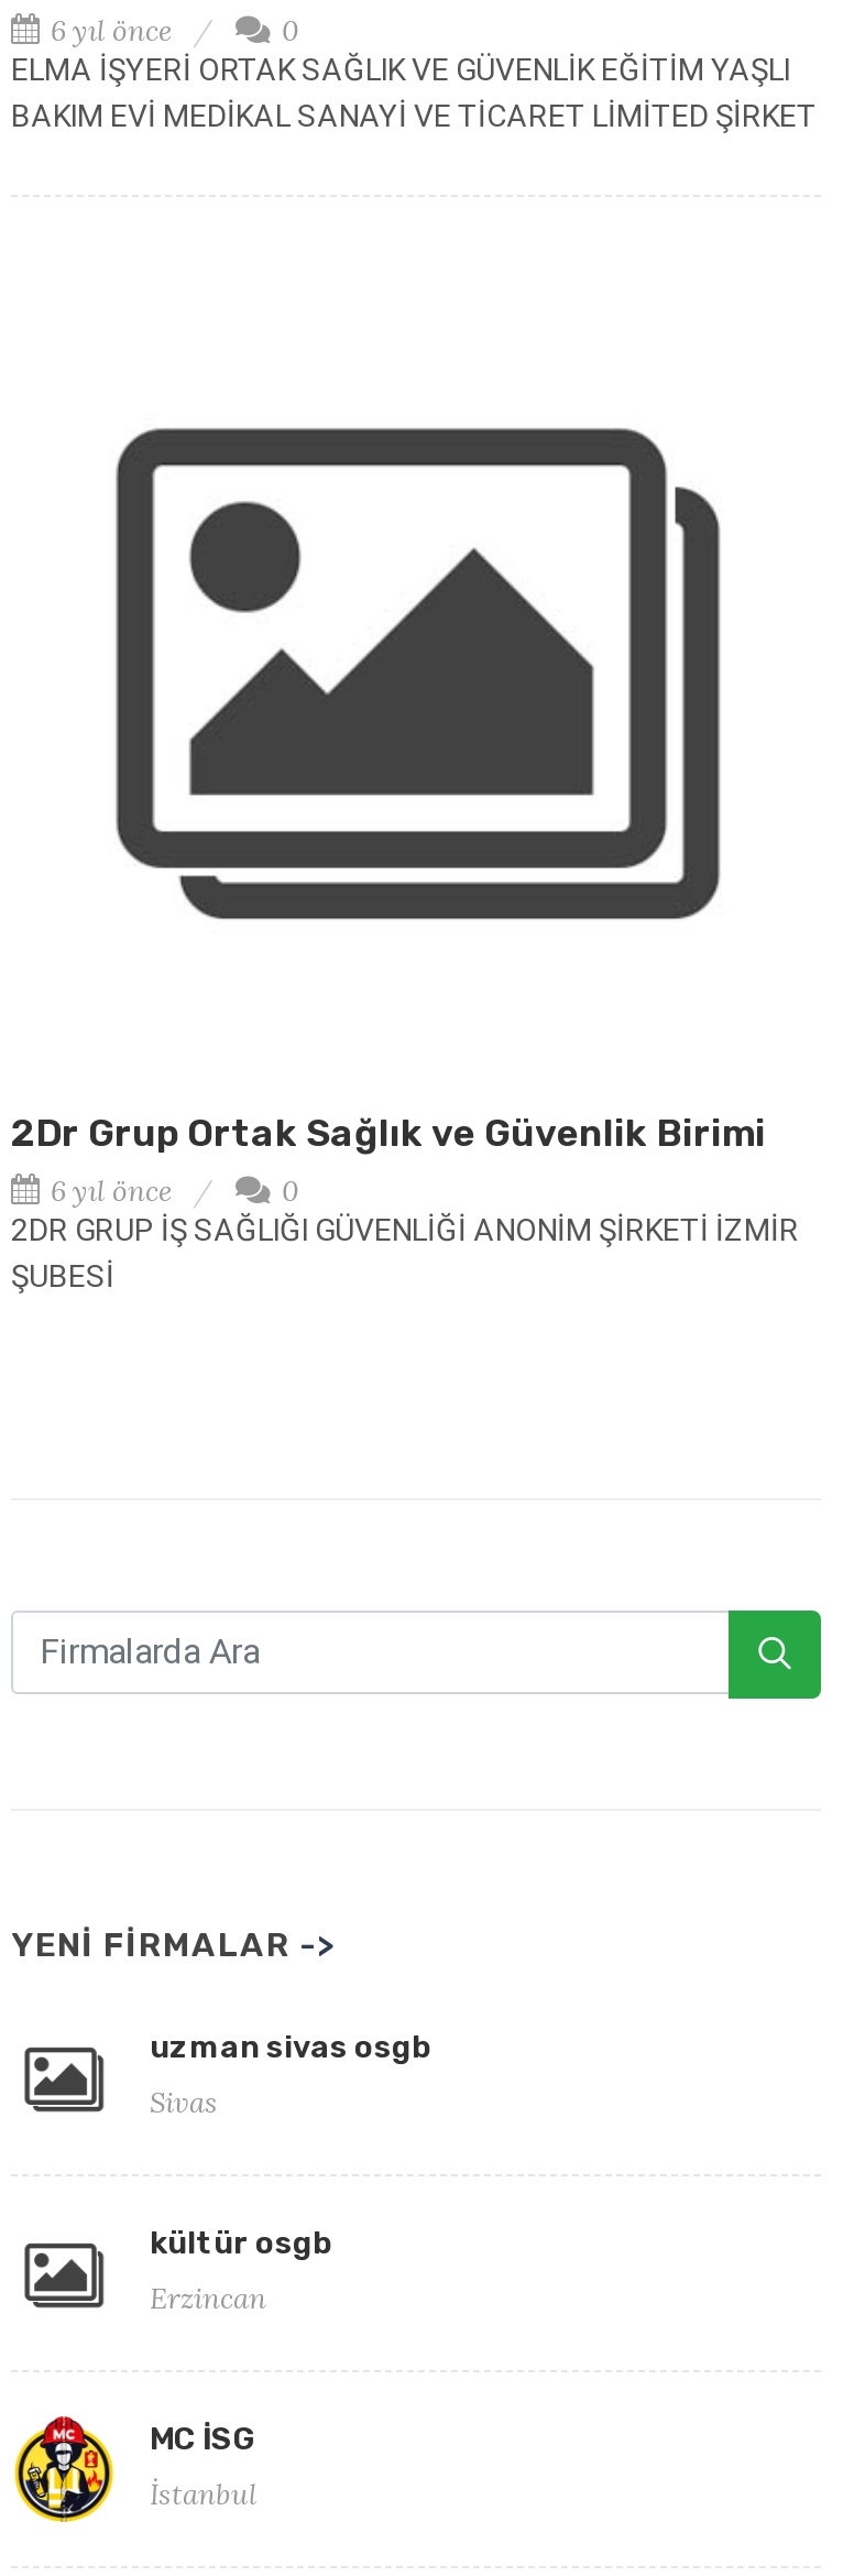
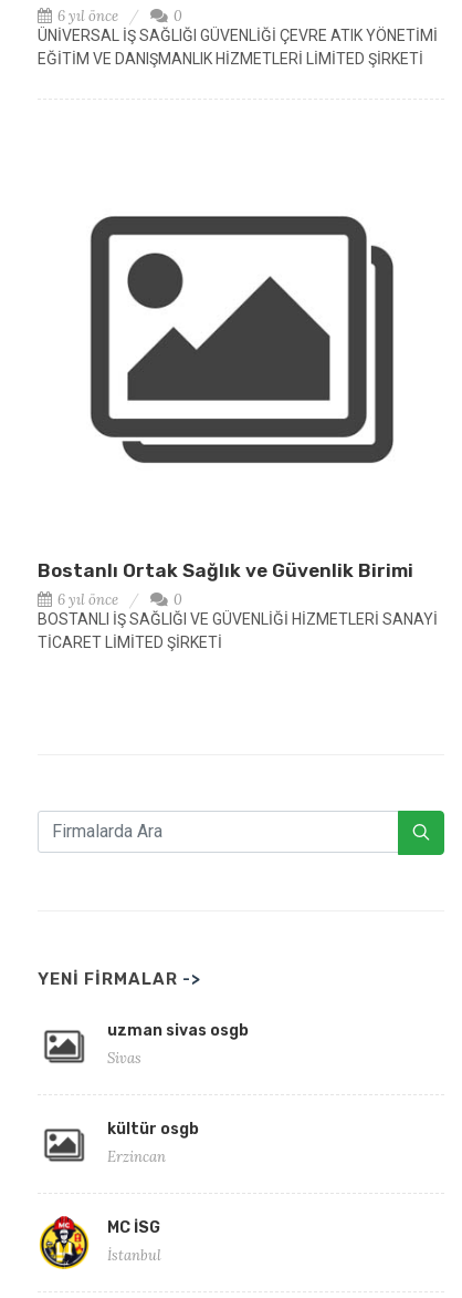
[11,51,817,132] ELMA İŞYERİ ORTAK SAĞLIK VE GÜVENLİK EĞİTİM YAŞLI | BAKIM EVİ MEDİKAL SANAYİ VE TİCARET LİMİTED ŞİRKET -> [38,26,438,67] ÜNİVERSAL İŞ SAĞLIĞI GÜVENLİĞİ ÇEVRE ATIK YÖNETİMİ | EĞİTİM VE DANIŞMANLIK HİZMETLERİ LİMİTED ŞİRKETİ
[11,1110,766,1154] 2Dr Grup Ortak Sağlık ve Güvenlik Birimi -> [38,559,413,581] Bostanlı Ortak Sağlık ve Güvenlik Birimi
[11,1211,799,1292] 2DR GRUP İŞ SAĞLIĞI GÜVENLİĞİ ANONİM ŞİRKETİ İZMİR | ŞUBESİ -> [38,610,438,651] BOSTANLI İŞ SAĞLIĞI VE GÜVENLİĞİ HİZMETLERİ SANAYİ | TİCARET LİMİTED ŞİRKETİ

